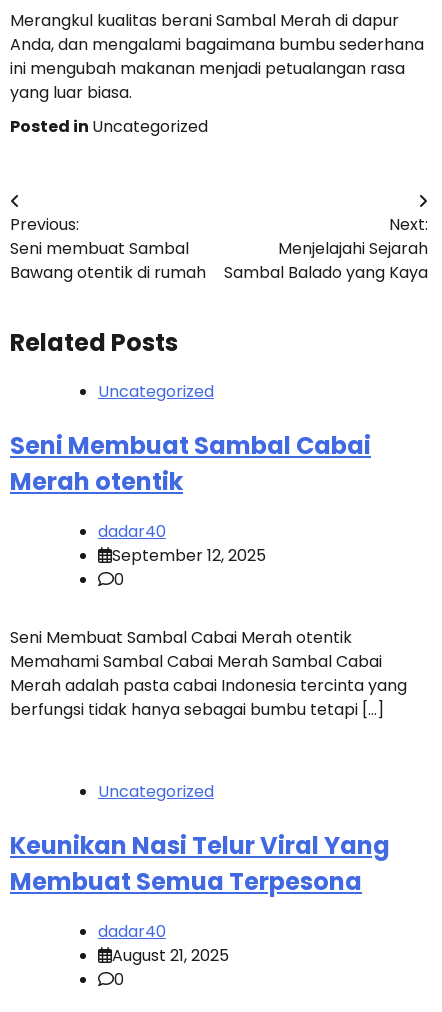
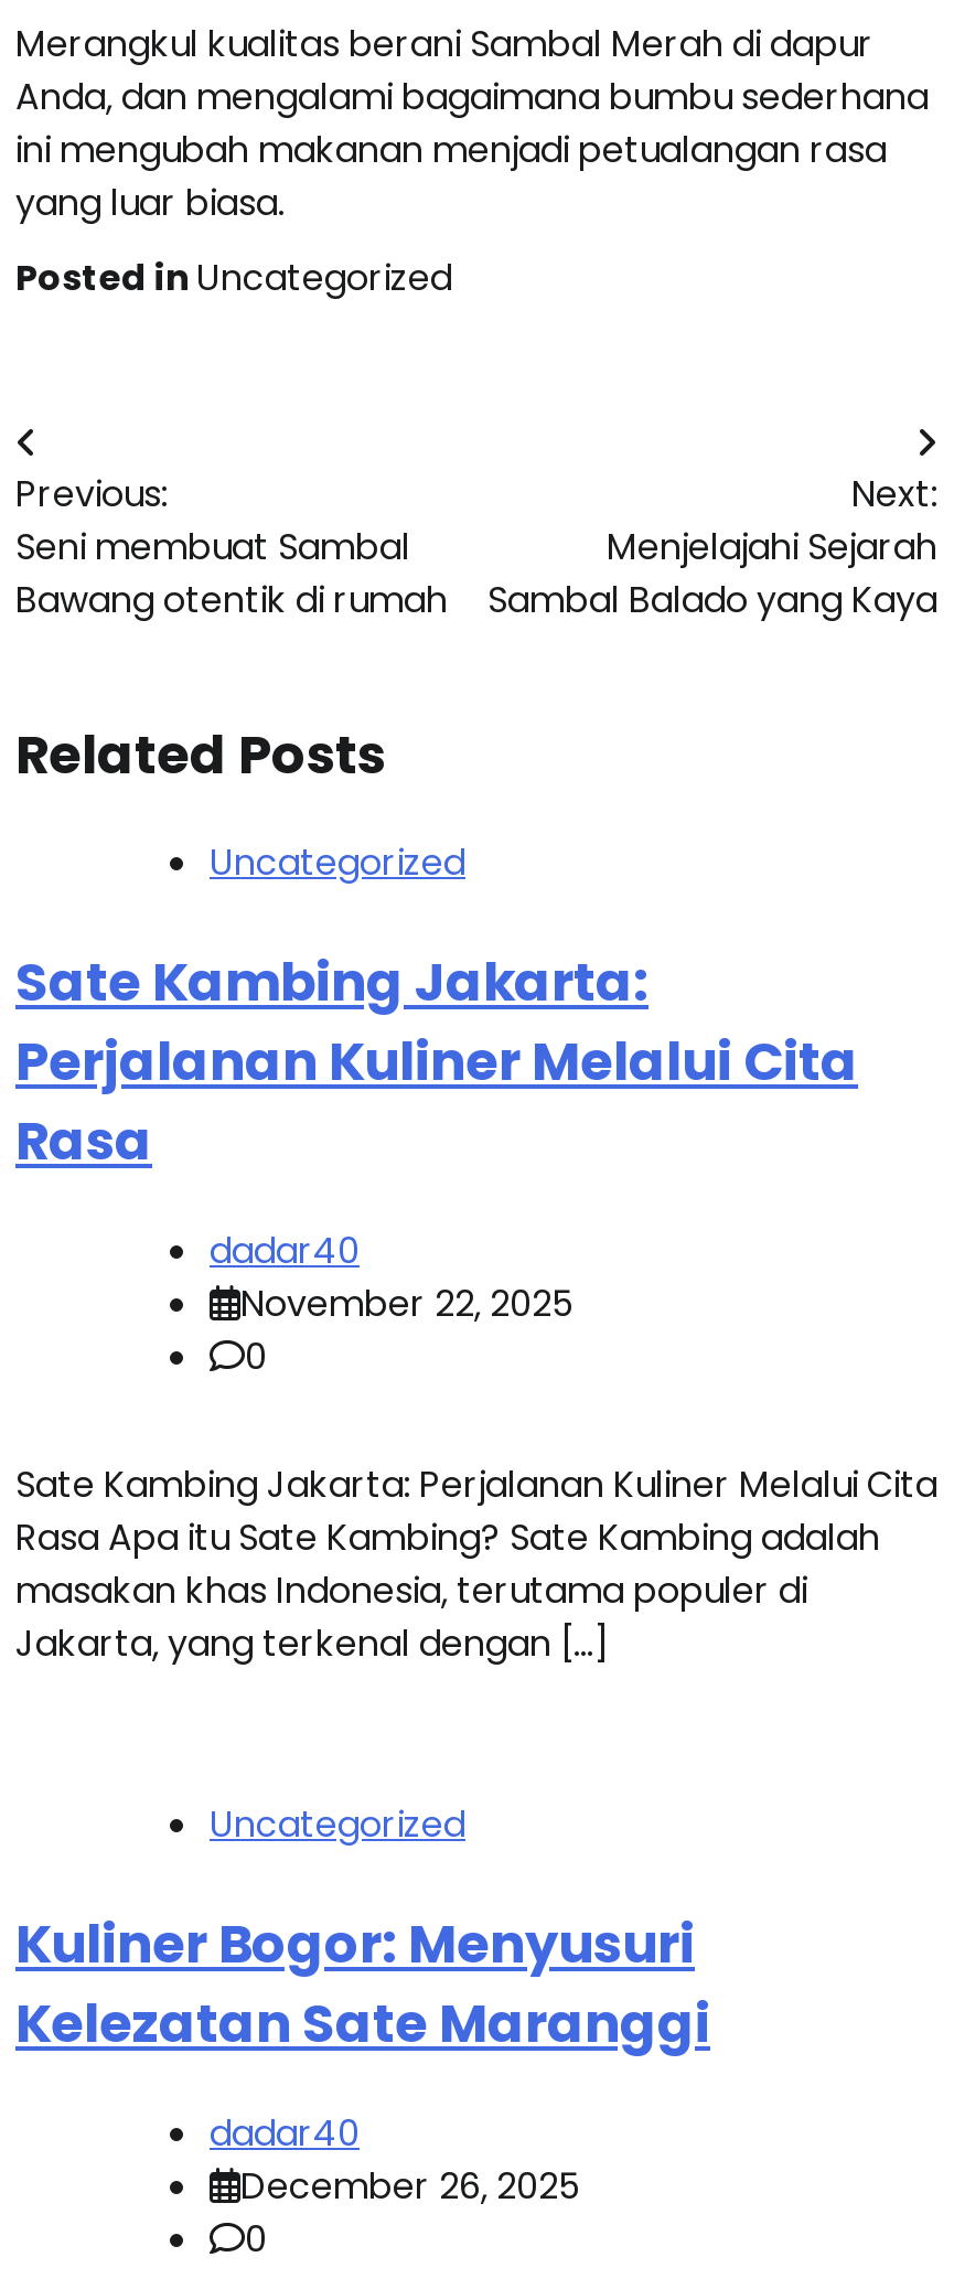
[10,429,371,498] Seni Membuat Sambal Cabai | Merah otentik -> [15,946,858,1178] Sate Kambing Jakarta: | Perjalanan Kuliner Melalui Cita | Rasa
[112,544,266,567] September 12, 2025 -> [240,1279,574,1330] November 22, 2025
[10,626,407,721] Seni Membuat Sambal Cabai Merah otentik | Memahami Sambal Cabai Merah Sambal Cabai | Merah adalah pasta cabai Indonesia tercinta yang | berfungsi tidak hanya sebagai bumbu tetapi […] -> [15,1460,937,1670] Sate Kambing Jakarta: Perjalanan Kuliner Melalui Cita | Rasa Apa itu Sate Kambing? Sate Kambing adalah | masakan khas Indonesia, terutama populer di | Jakarta, yang terkenal dengan […]
[10,829,390,898] Keunikan Nasi Telur Viral Yang | Membuat Semua Terpesona -> [15,1908,710,2060] Kuliner Bogor: Menyusuri | Kelezatan Sate Maranggi
[112,944,229,967] August 21, 2025 -> [240,2161,580,2212] December 26, 2025

